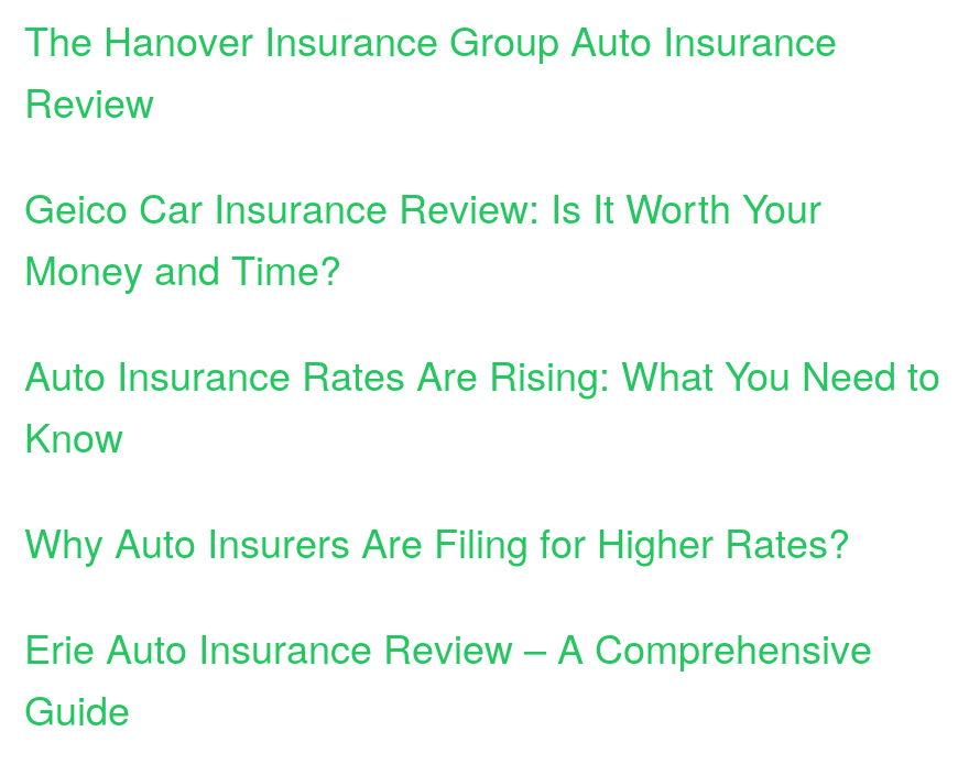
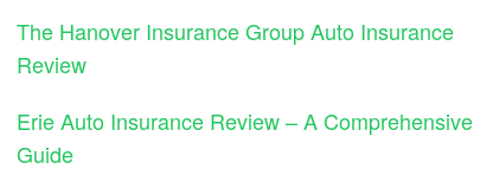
[24,177,940,569] Geico Car Insurance Review: Is It Worth Your | Money and Time? | Auto Insurance Rates Are Rising: What You Need to | Know | Why Auto Insurers Are Filing for Higher Rates? -> none

